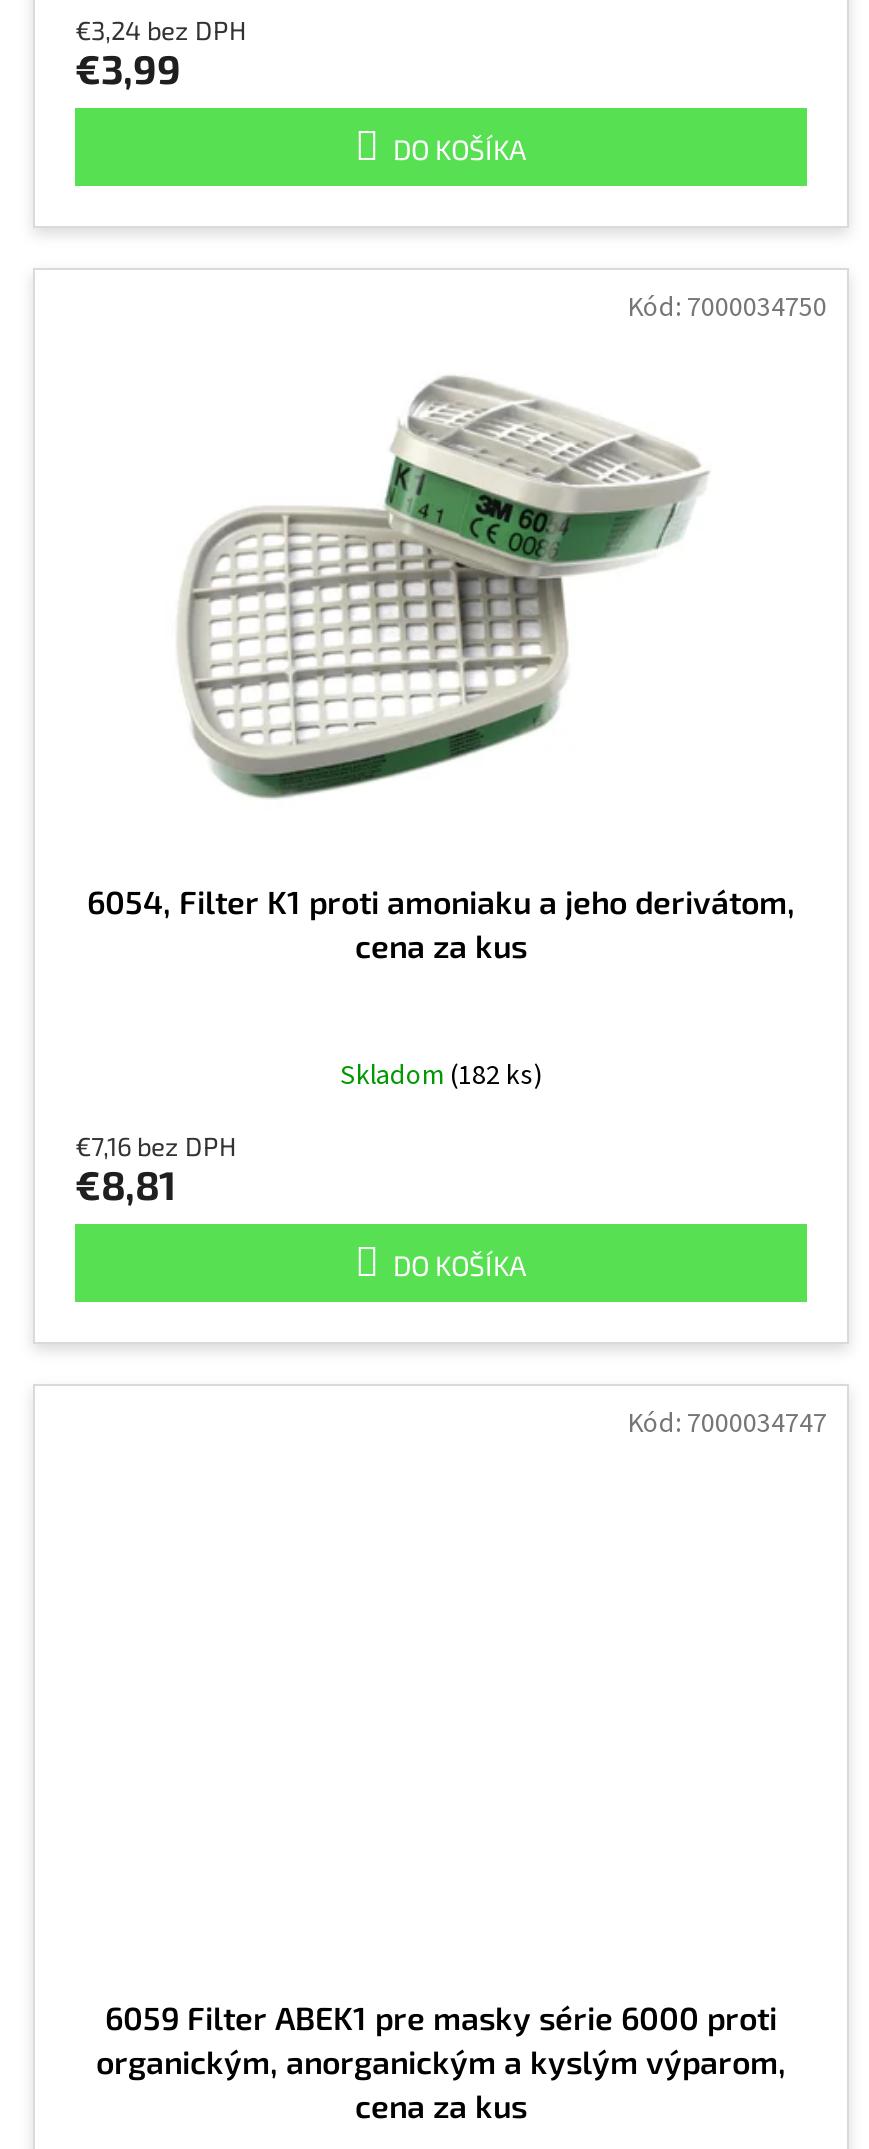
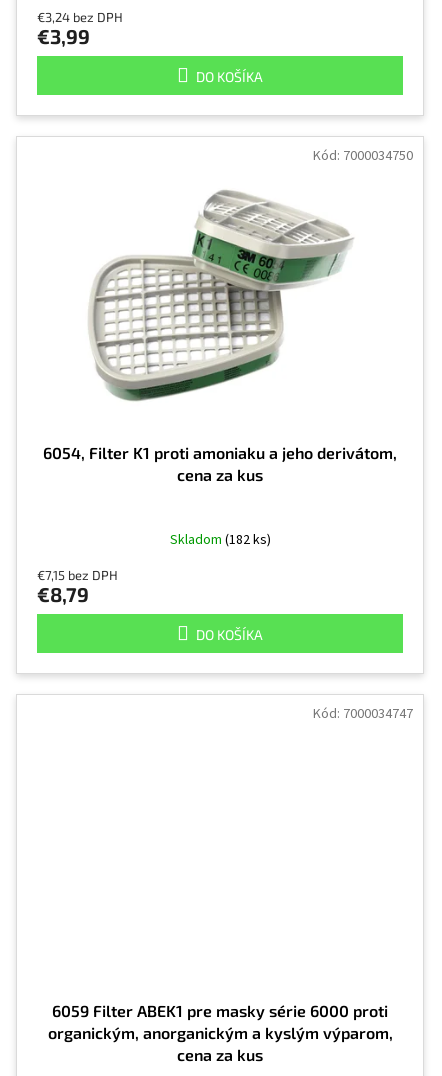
[75,1130,237,1162] €7,16 bez DPH -> [37,567,118,583] €7,15 bez DPH
[75,1160,177,1208] €8,81 -> [37,582,89,606] €8,79

